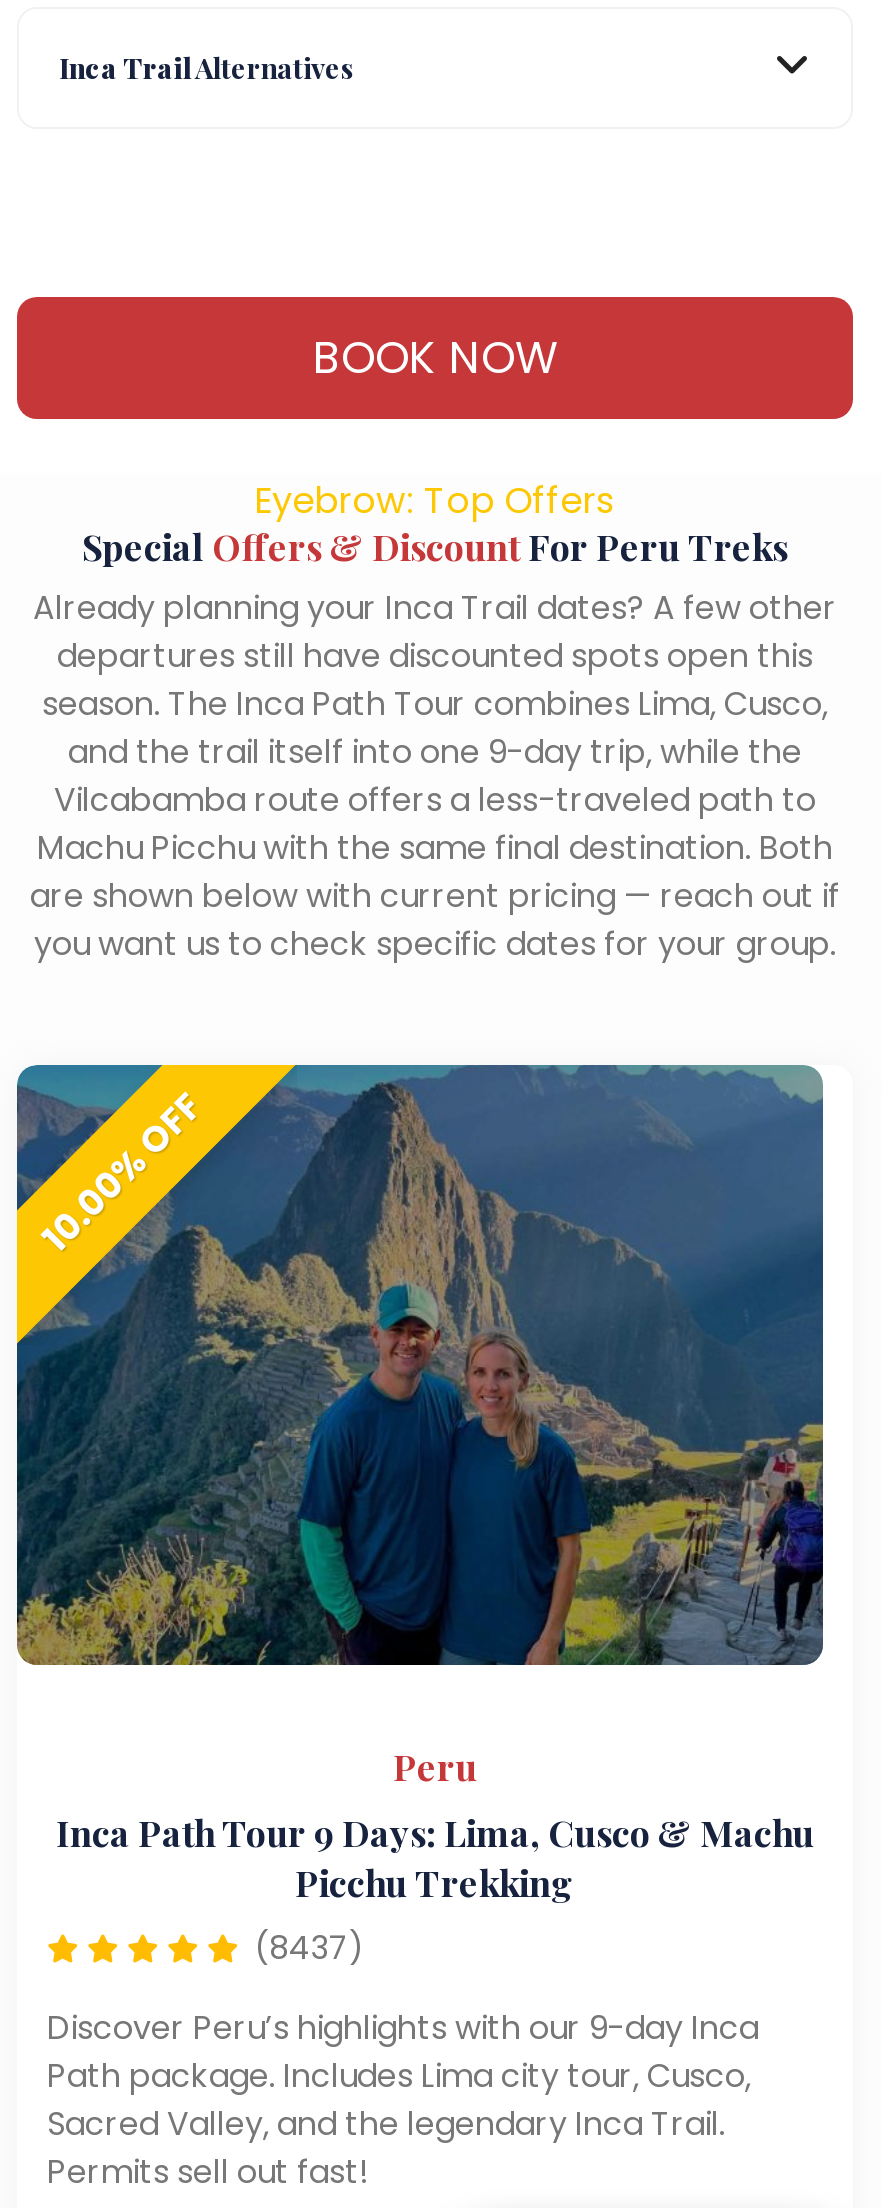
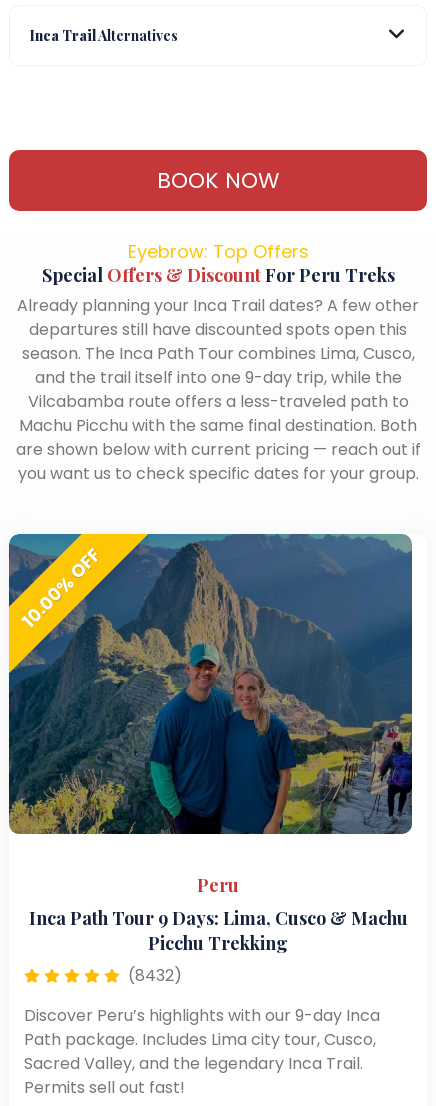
[255,1924,365,1970] (8437) -> [128,964,182,987] (8432)

